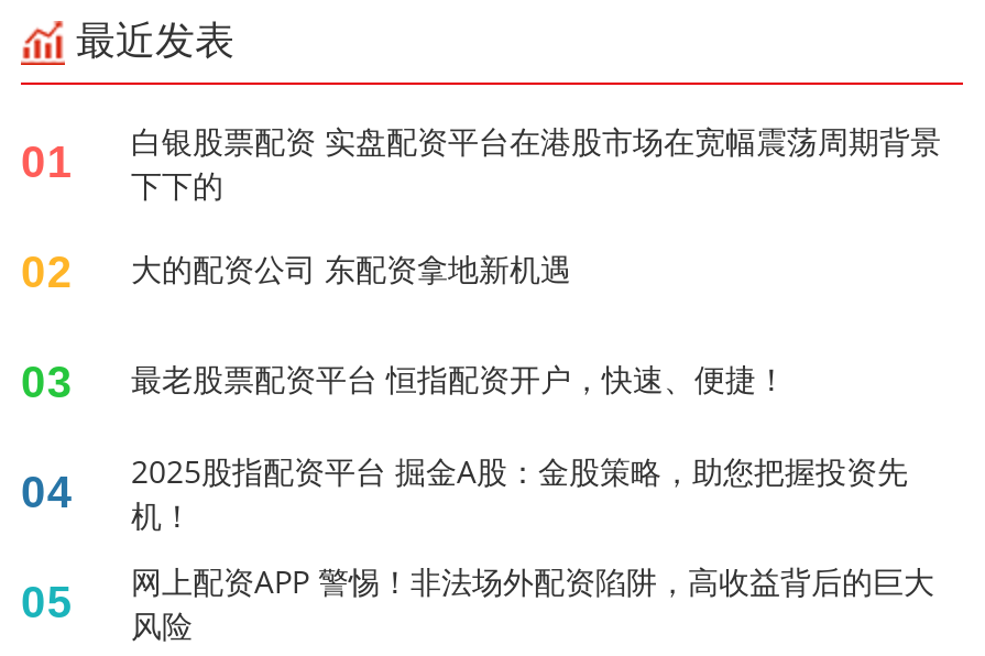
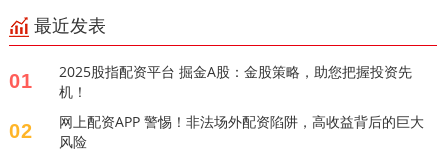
[21,120,941,516] 白银股票配资 实盘配资平台在港股市场在宽幅震荡周期背景 | 下下的 | 02 | 大的配资公司 东配资拿地新机遇 | 03 | 最老股票配资平台 恒指配资开户，快速、便捷！ | 04 -> none
[21,560,934,646] 05 网上配资APP 警惕！非法场外配资陷阱，高收益背后的巨大 风险 -> [9,112,424,151] 02 网上配资APP 警惕！非法场外配资陷阱，高收益背后的巨大 风险

